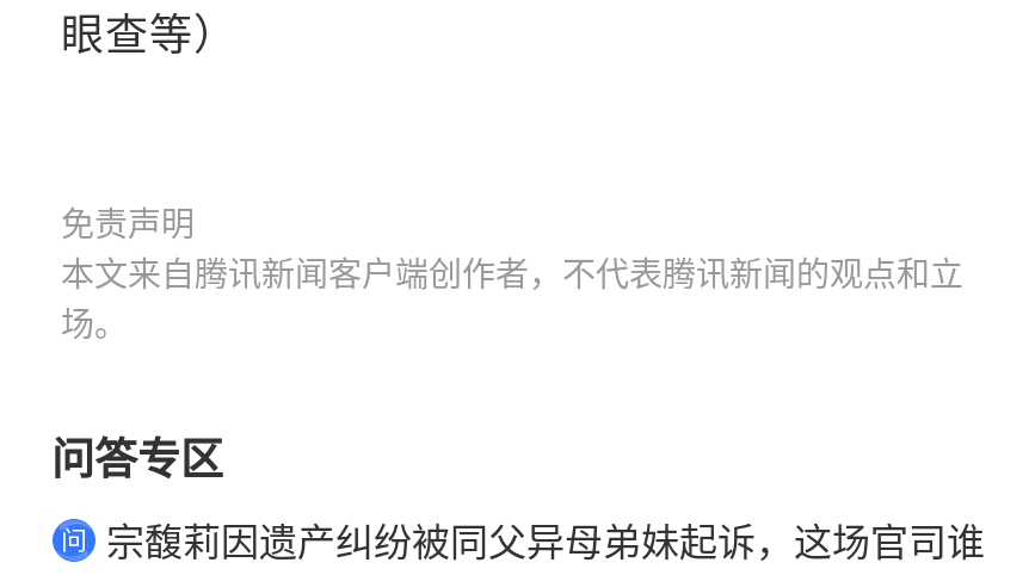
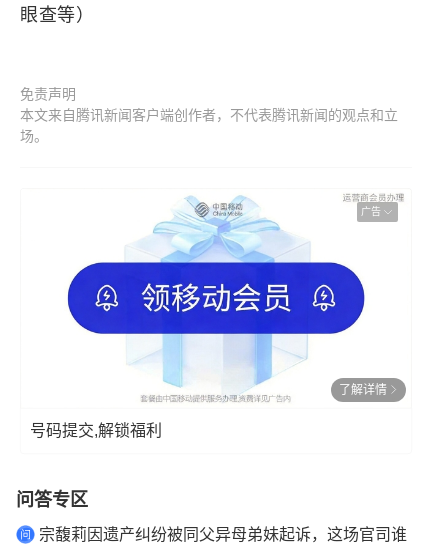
none -> [30,383,387,439] 了解详情 | 号码提交,解锁福利
none -> [67,193,407,402] [image] | 广告

